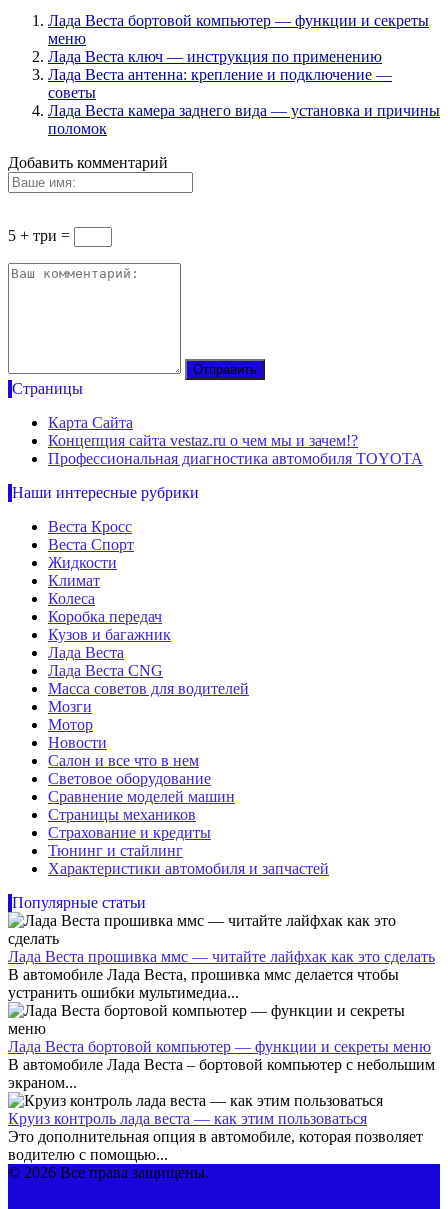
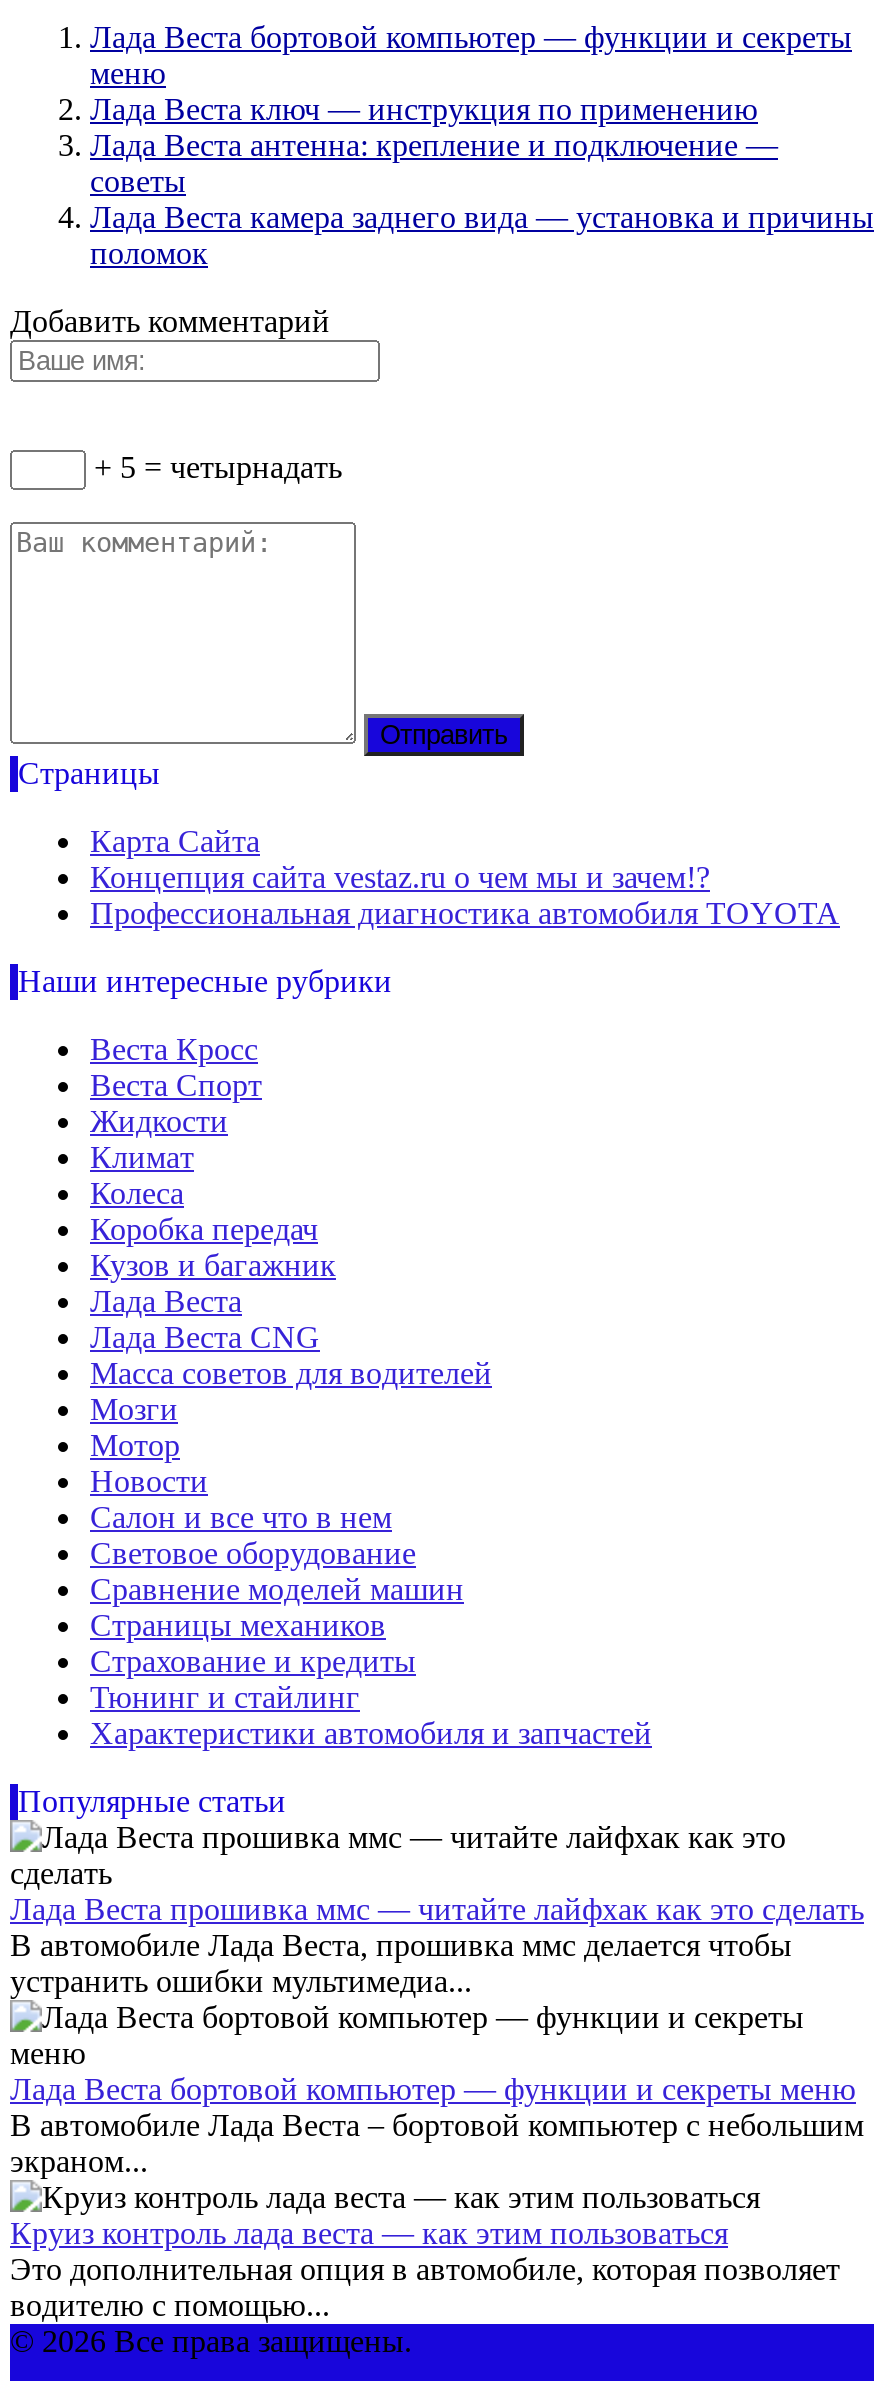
[8,227,74,244] 5 + три = -> [86,451,342,485] + 5 = четырнадать

